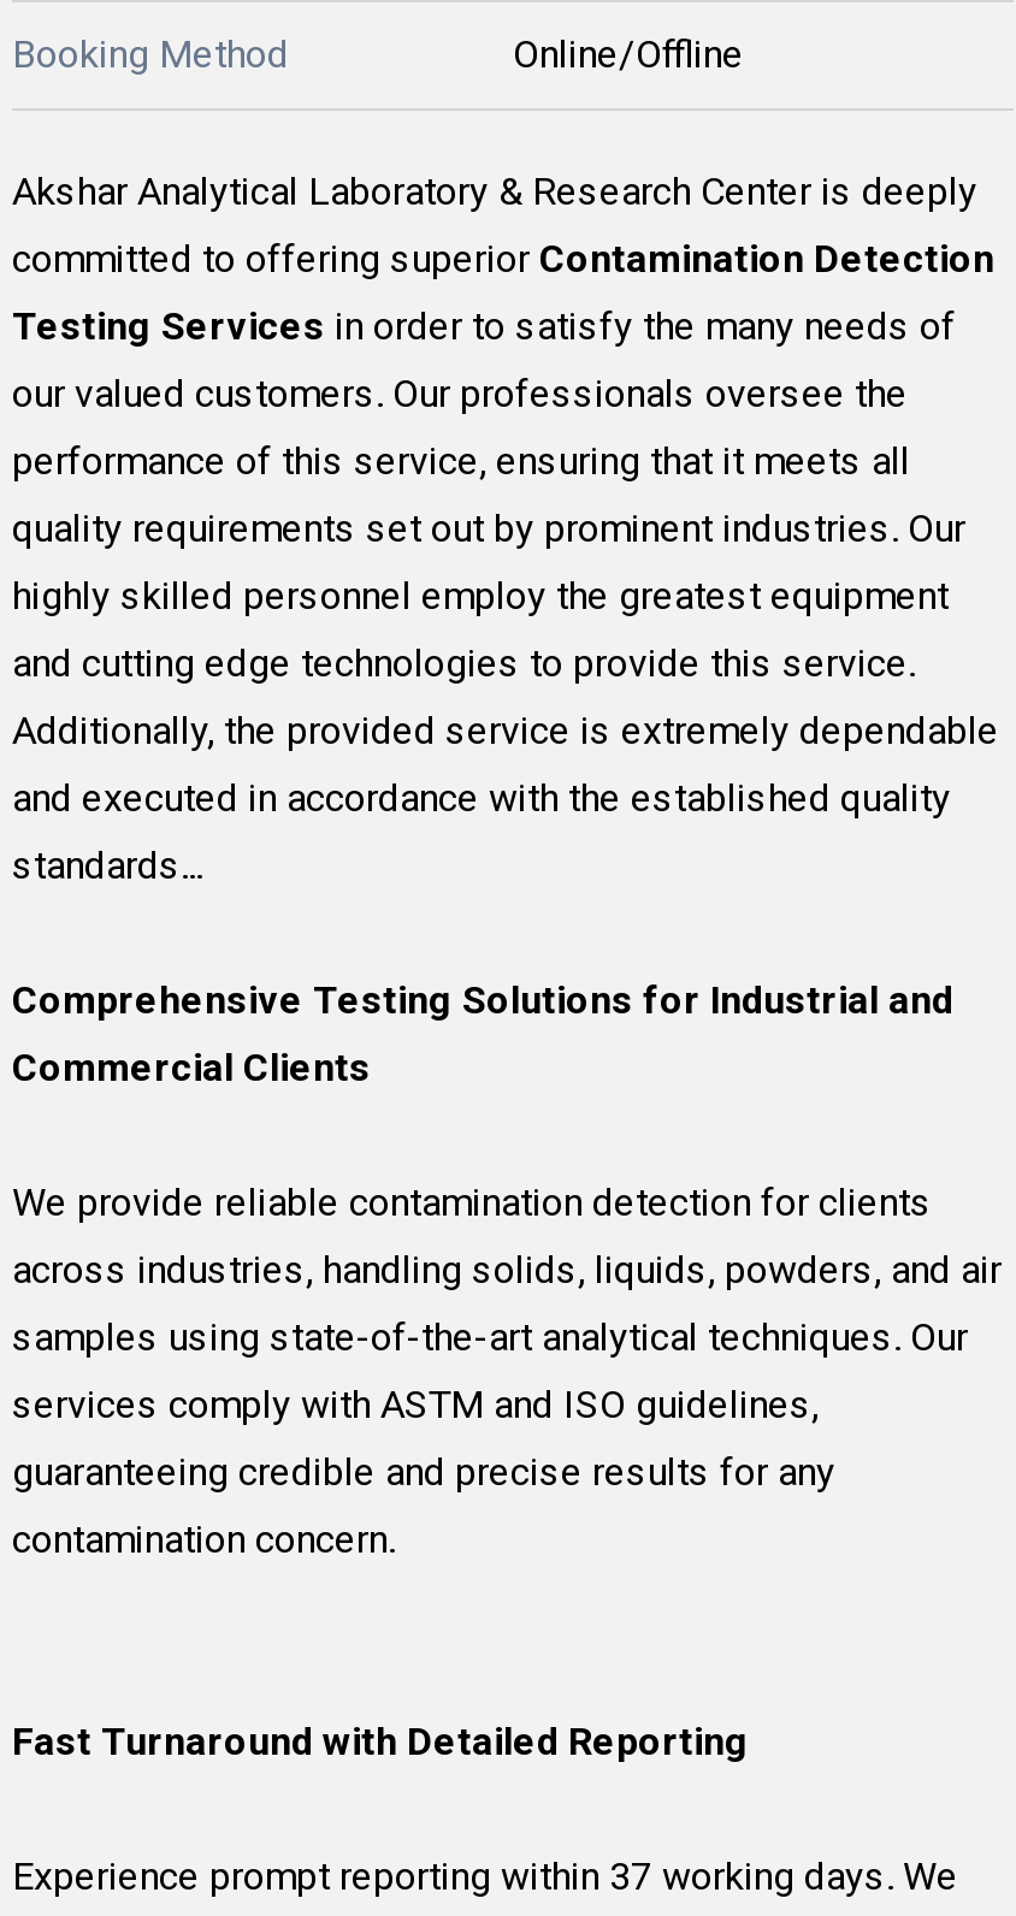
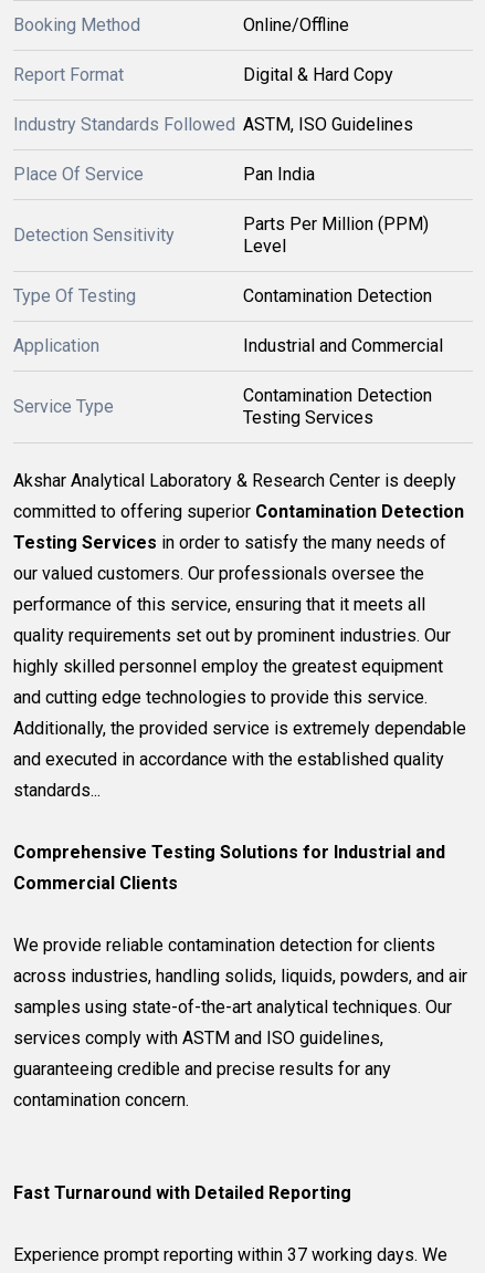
none -> [13,64,413,246] Report Format | Digital & Hard Copy | Industry Standards Followed ASTM, ISO Guidelines | Place Of Service | Pan India | Detection Sensitivity
none -> [13,213,443,417] Parts Per Million (PPM) | Level | Type Of Testing | Contamination Detection | Application | Industrial and Commercial | Service Type
none -> [243,385,432,428] Contamination Detection | Testing Services

